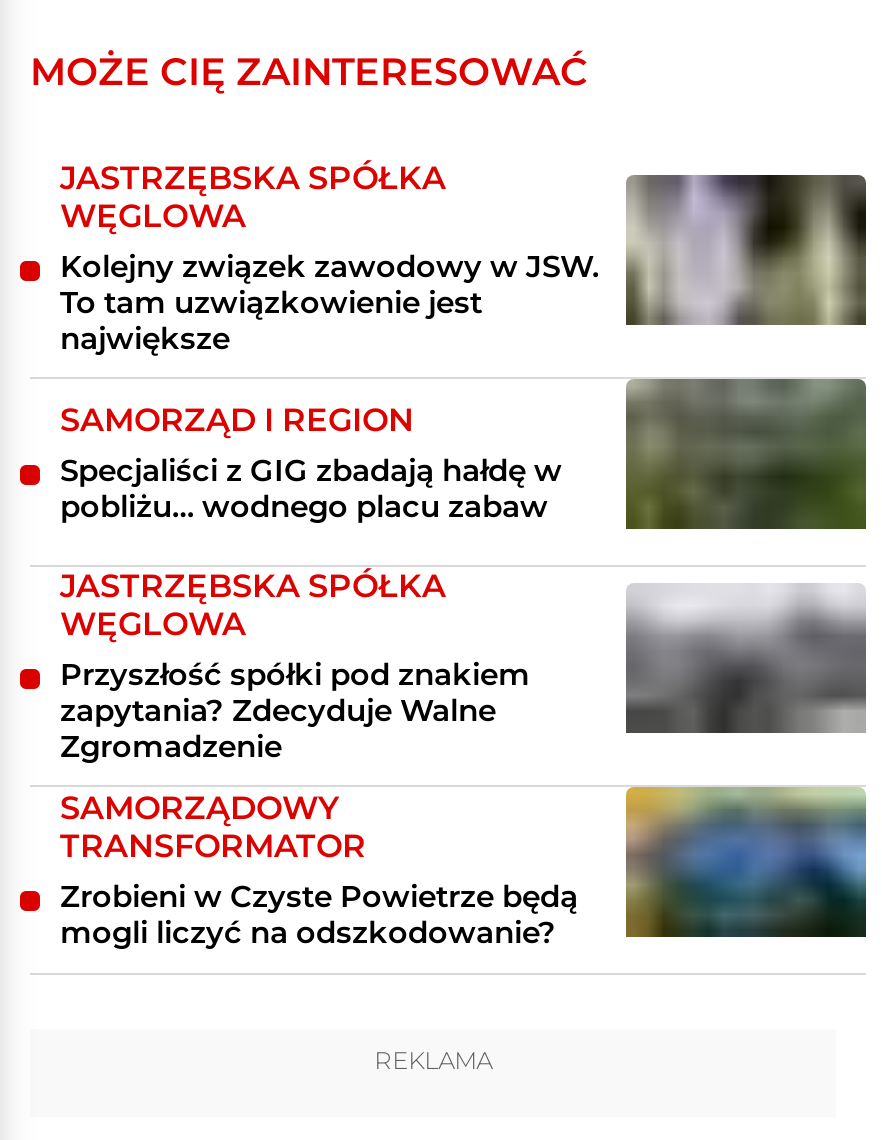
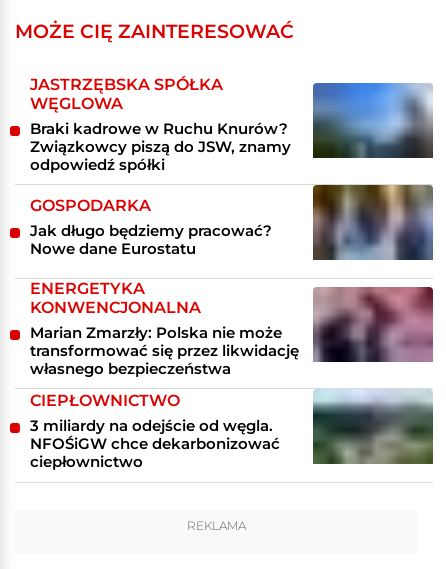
[60,173,868,358] [image] | Kolejny związek zawodowy w JSW. | To tam uzwiązkowienie jest | największe -> [30,82,433,174] [image] | Braki kadrowe w Ruchu Knurów? | Związkowcy piszą do JSW, znamy | odpowiedź spółki
[60,377,868,531] [image] | SAMORZĄD I REGION | Specjaliści z GIG zbadają hałdę w | pobliżu… wodnego placu zabaw -> [30,184,434,261] [image] | GOSPODARKA | Jak długo będziemy pracować? | Nowe dane Eurostatu
[60,568,530,766] JASTRZĘBSKA SPÓŁKA | WĘGLOWA | Przyszłość spółki pod znakiem | zapytania? Zdecyduje Walne | Zgromadzenie -> [30,279,299,378] ENERGETYKA | KONWENCJONALNA | Marian Zmarzły: Polska nie może | transformować się przez likwidację | własnego bezpieczeństwa
[626,583,866,733] [image] -> [313,286,434,362] [image]
[60,785,868,952] [image] | SAMORZĄDOWY | TRANSFORMATOR | Zrobieni w Czyste Powietrze będą | mogli liczyć na odszkodowanie? -> [30,389,434,471] [image] | CIEPŁOWNICTWO | 3 miliardy na odejście od węgla. | NFOŚiGW chce dekarbonizować | ciepłownictwo

